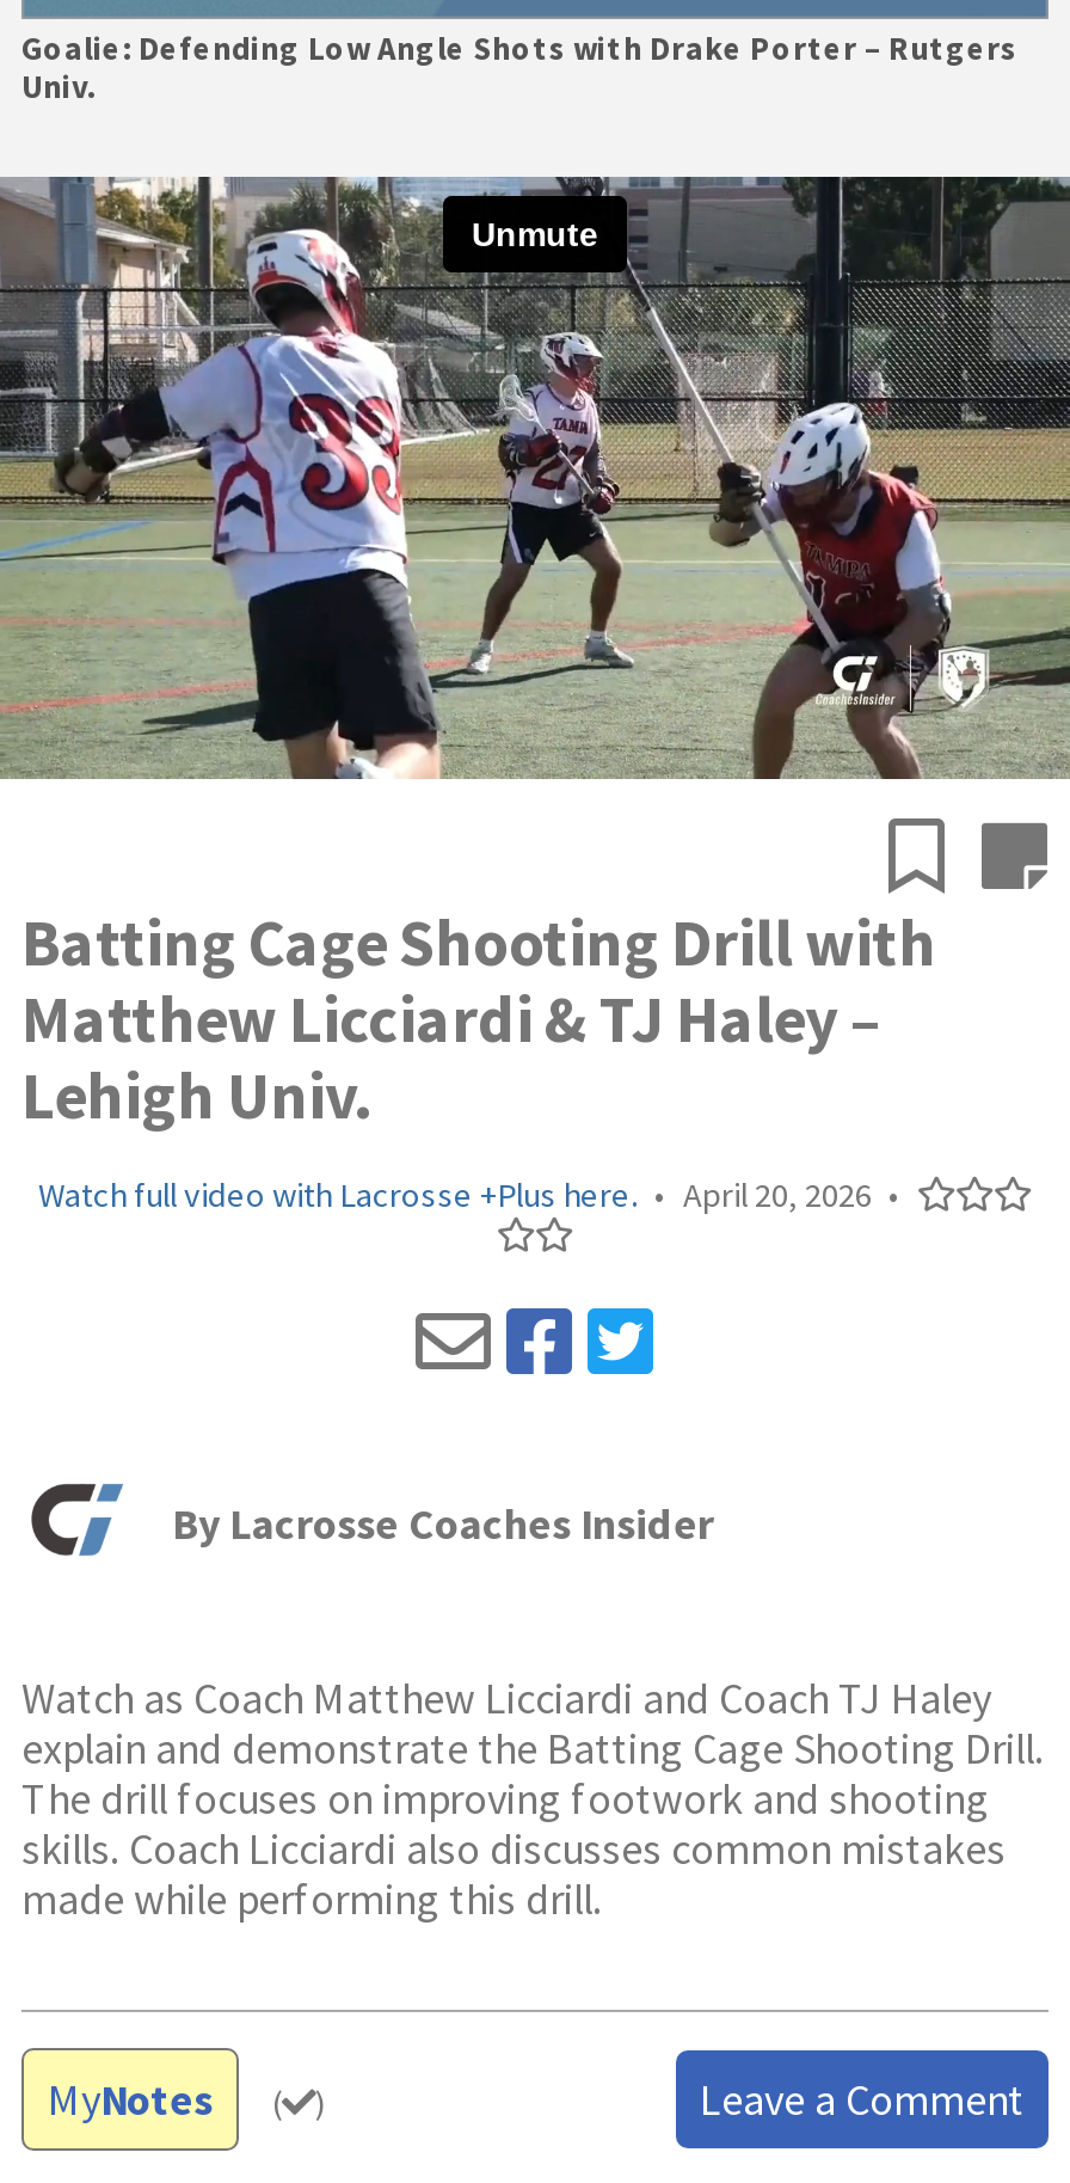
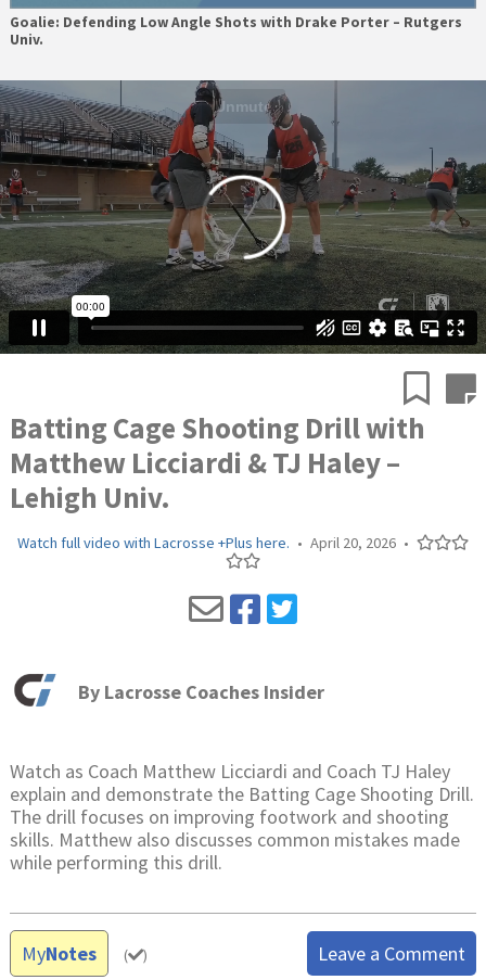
[7,174,1063,779] [image] -> [3,80,483,355] [image]
[21,1820,1006,1925] skills. Coach Licciardi also discusses common mistakes | made while performing this drill. -> [10,827,460,874] skills. Matthew also discusses common mistakes made | while performing this drill.

